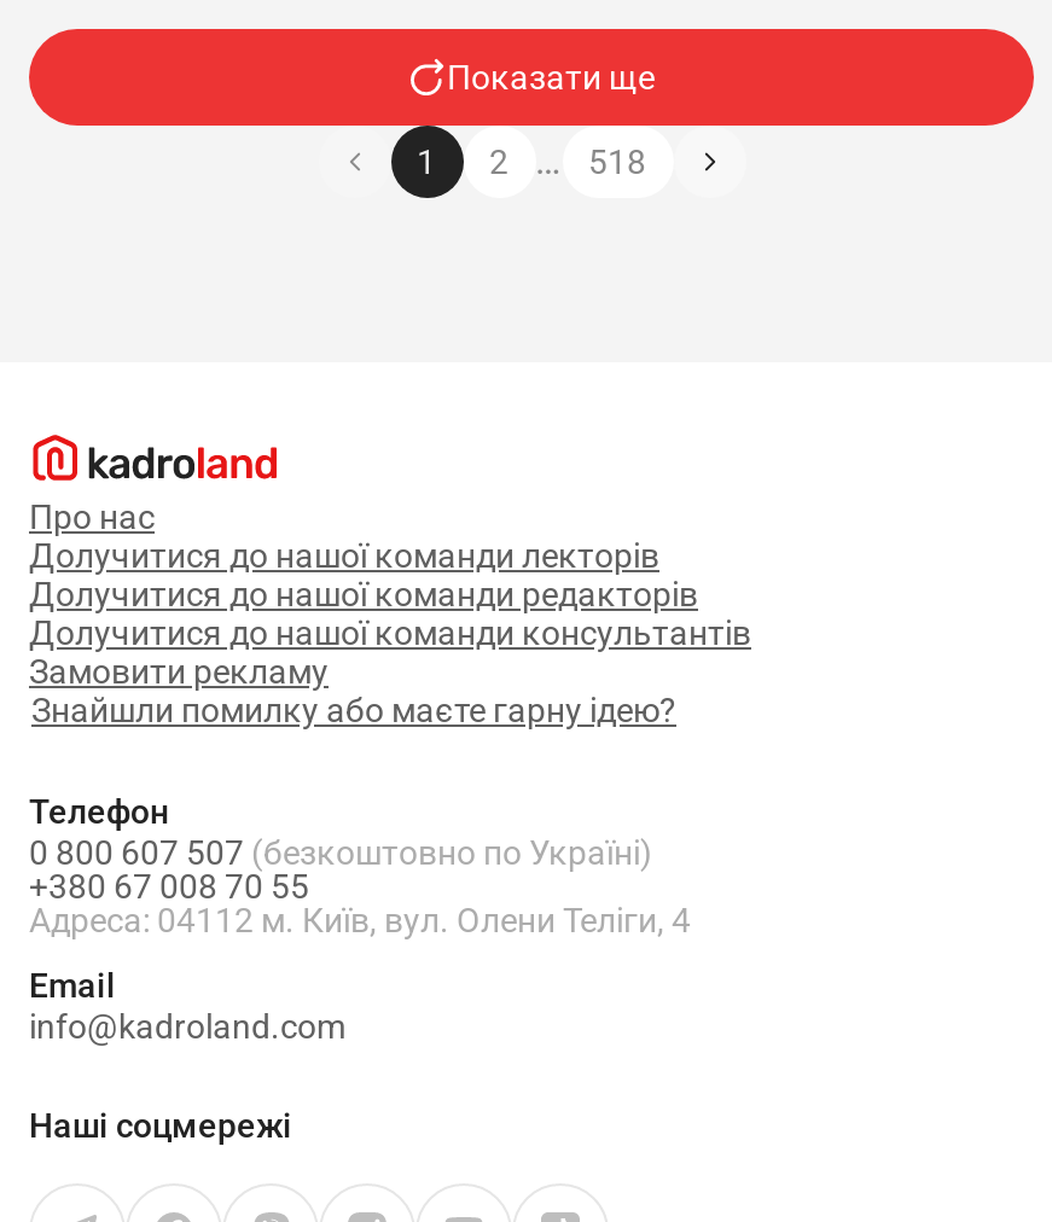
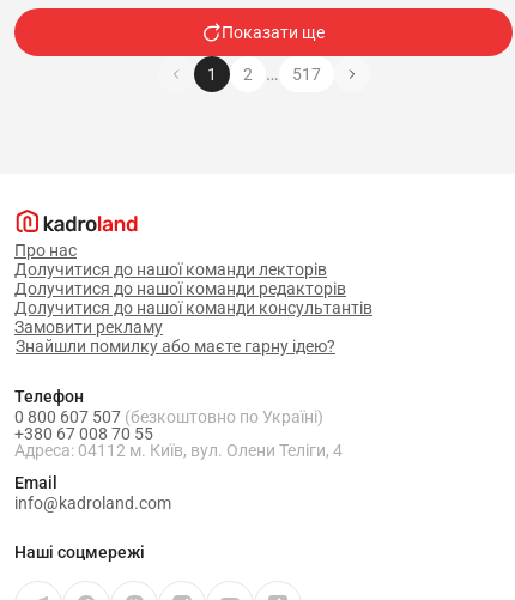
[588,142,646,181] 518 -> [292,65,320,84] 517

